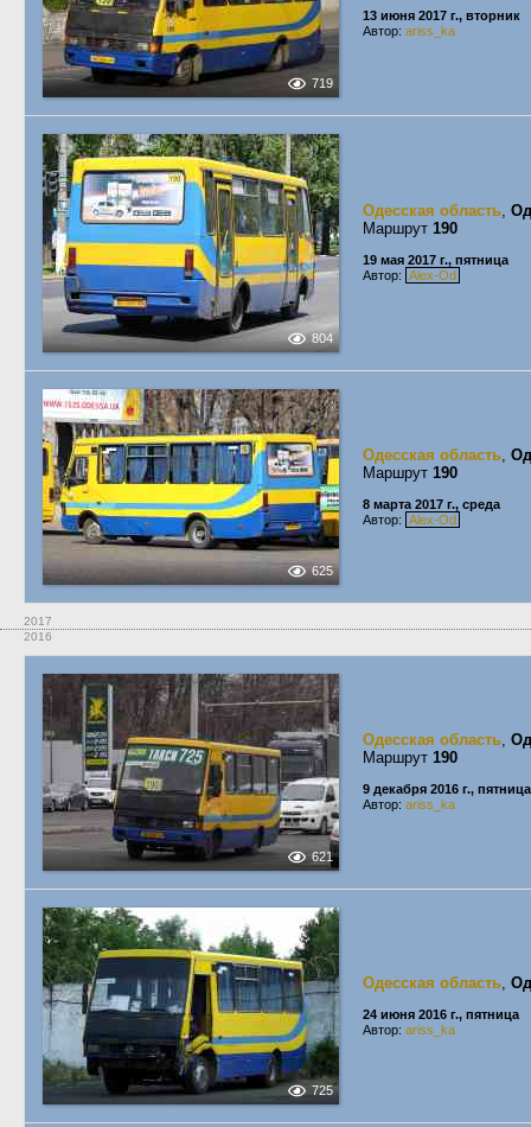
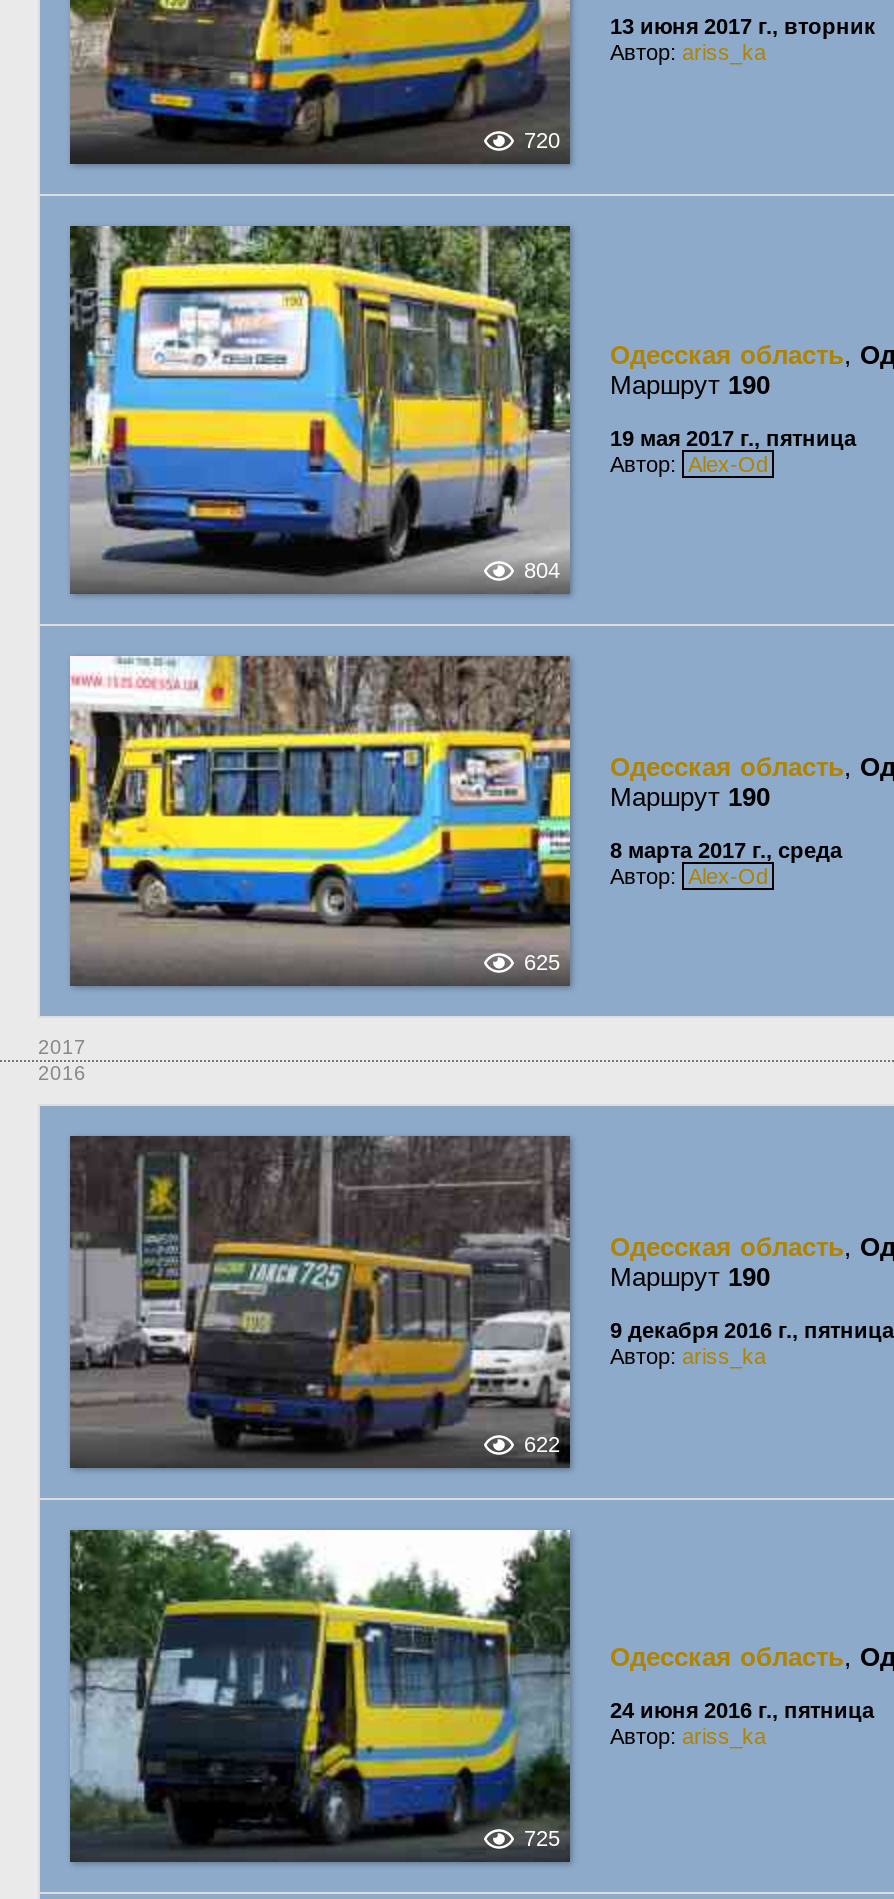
[312,76,333,90] 719 -> [524,128,560,152] 720
[312,849,333,864] 621 -> [524,1432,560,1456] 622

